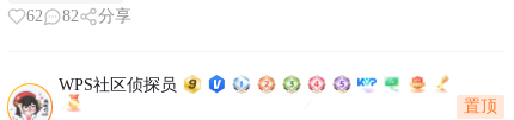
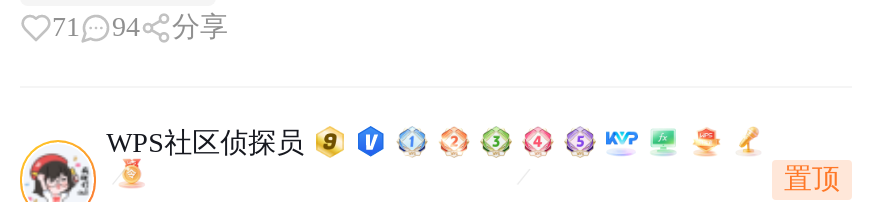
[26,8,43,25] 62 -> [52,13,80,43] 71
[62,8,79,25] 82 -> [112,13,140,43] 94

